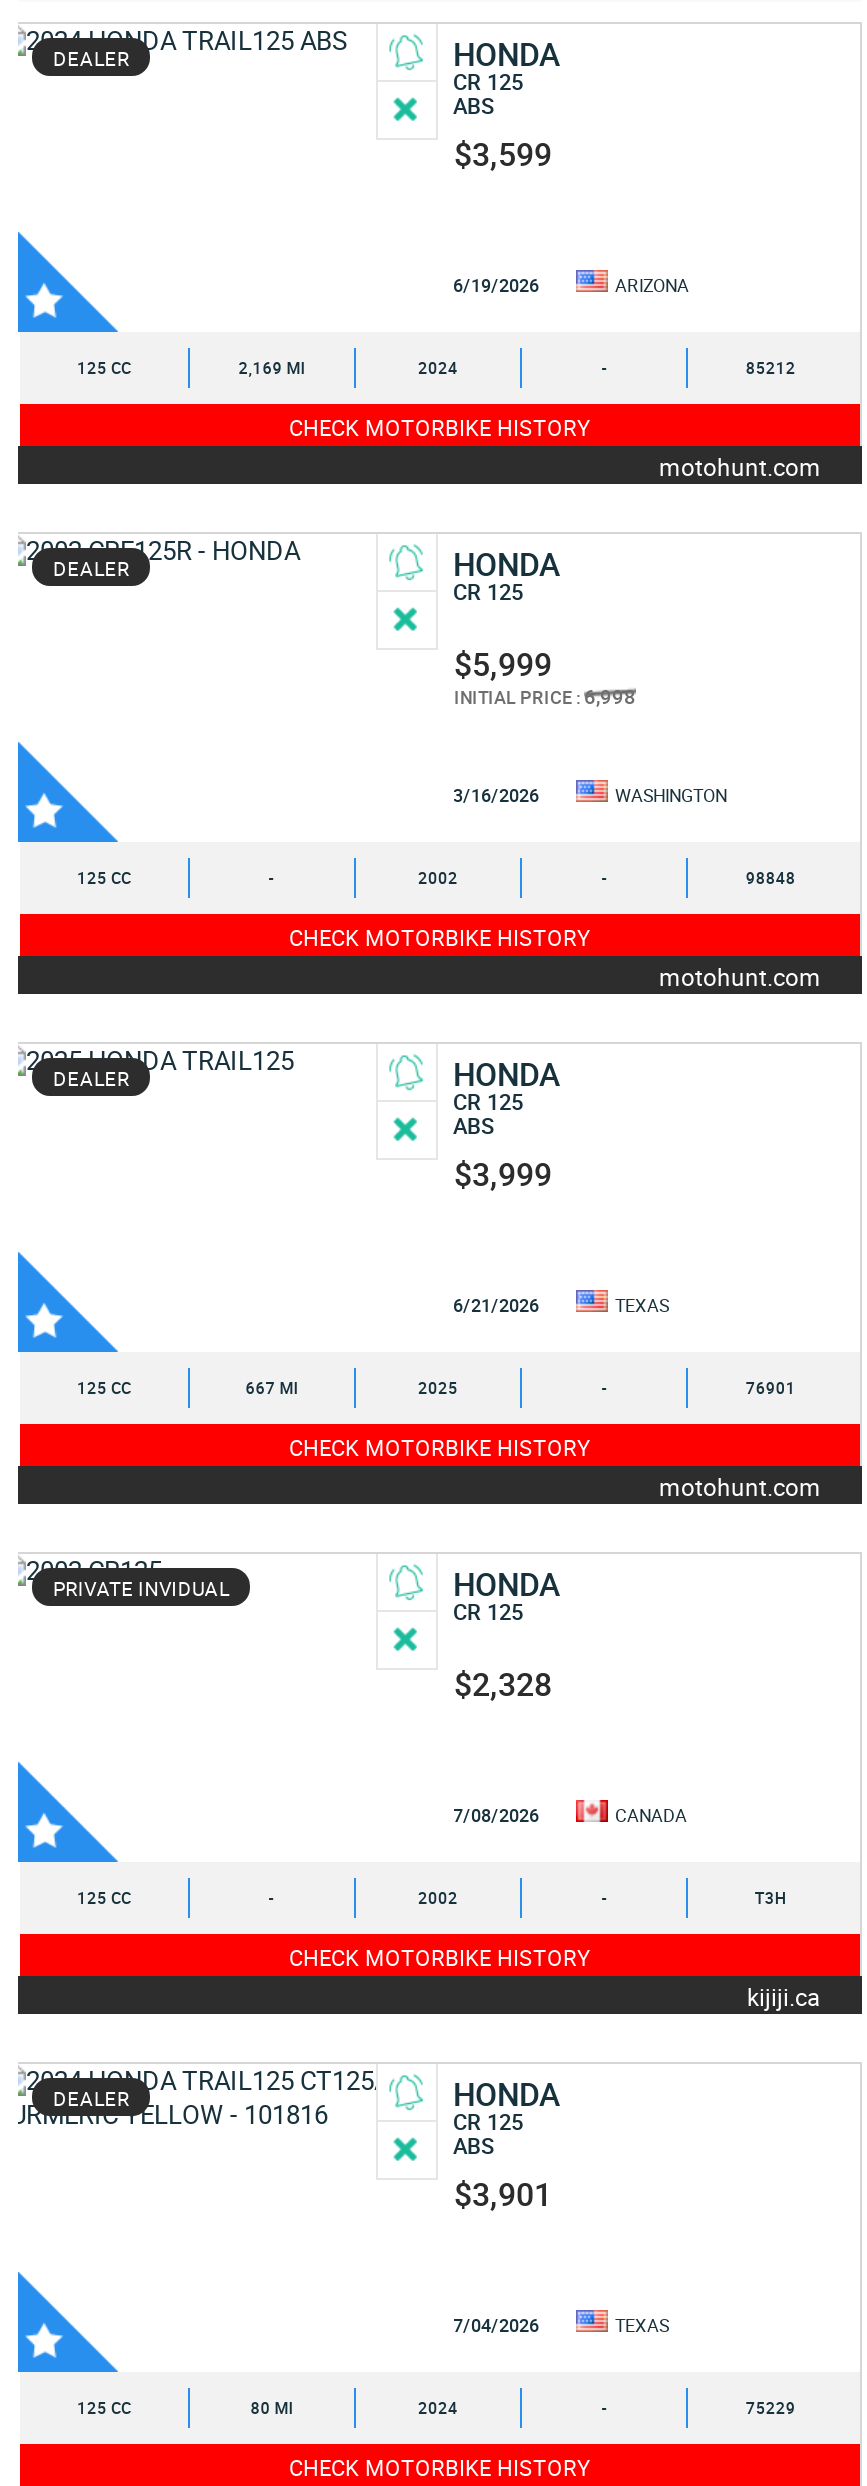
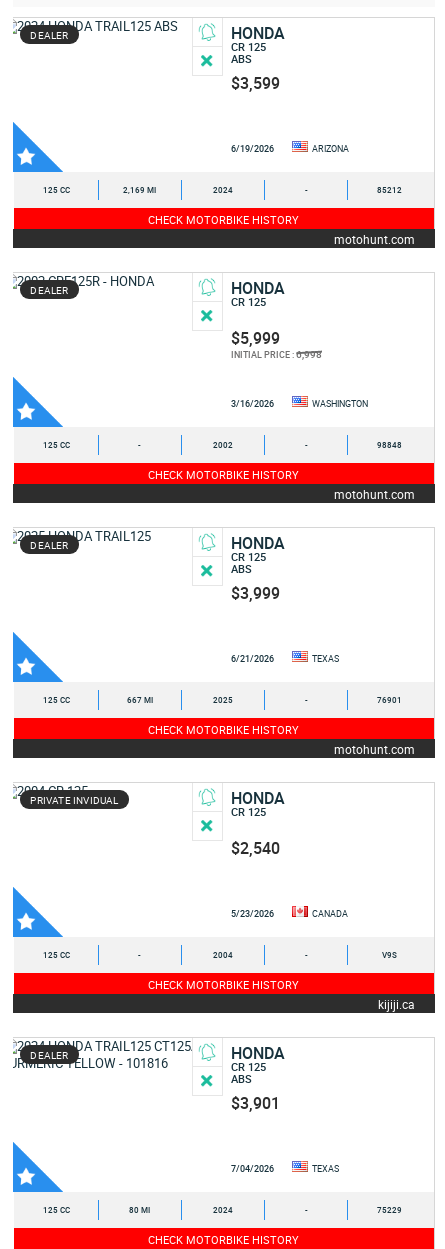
[454,1662,552,1706] $2,328 -> [231,837,280,859] $2,540
[453,1802,539,1828] 7/08/2026 -> [230,907,273,920] 5/23/2026
[418,1888,458,1908] 2002 -> [213,950,233,960] 2004
[755,1888,787,1908] T3H -> [382,950,397,960] V9S

